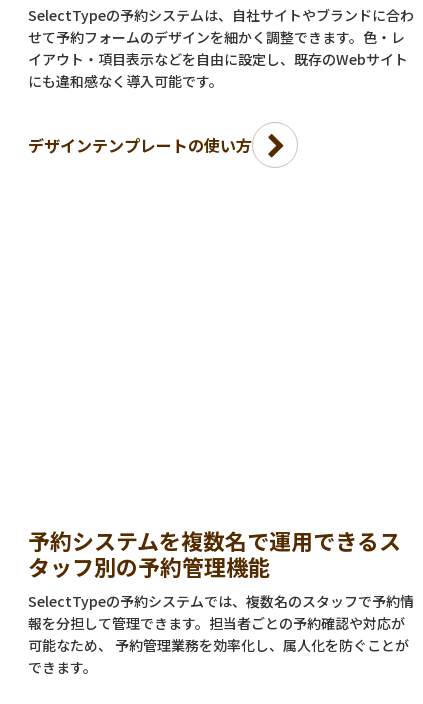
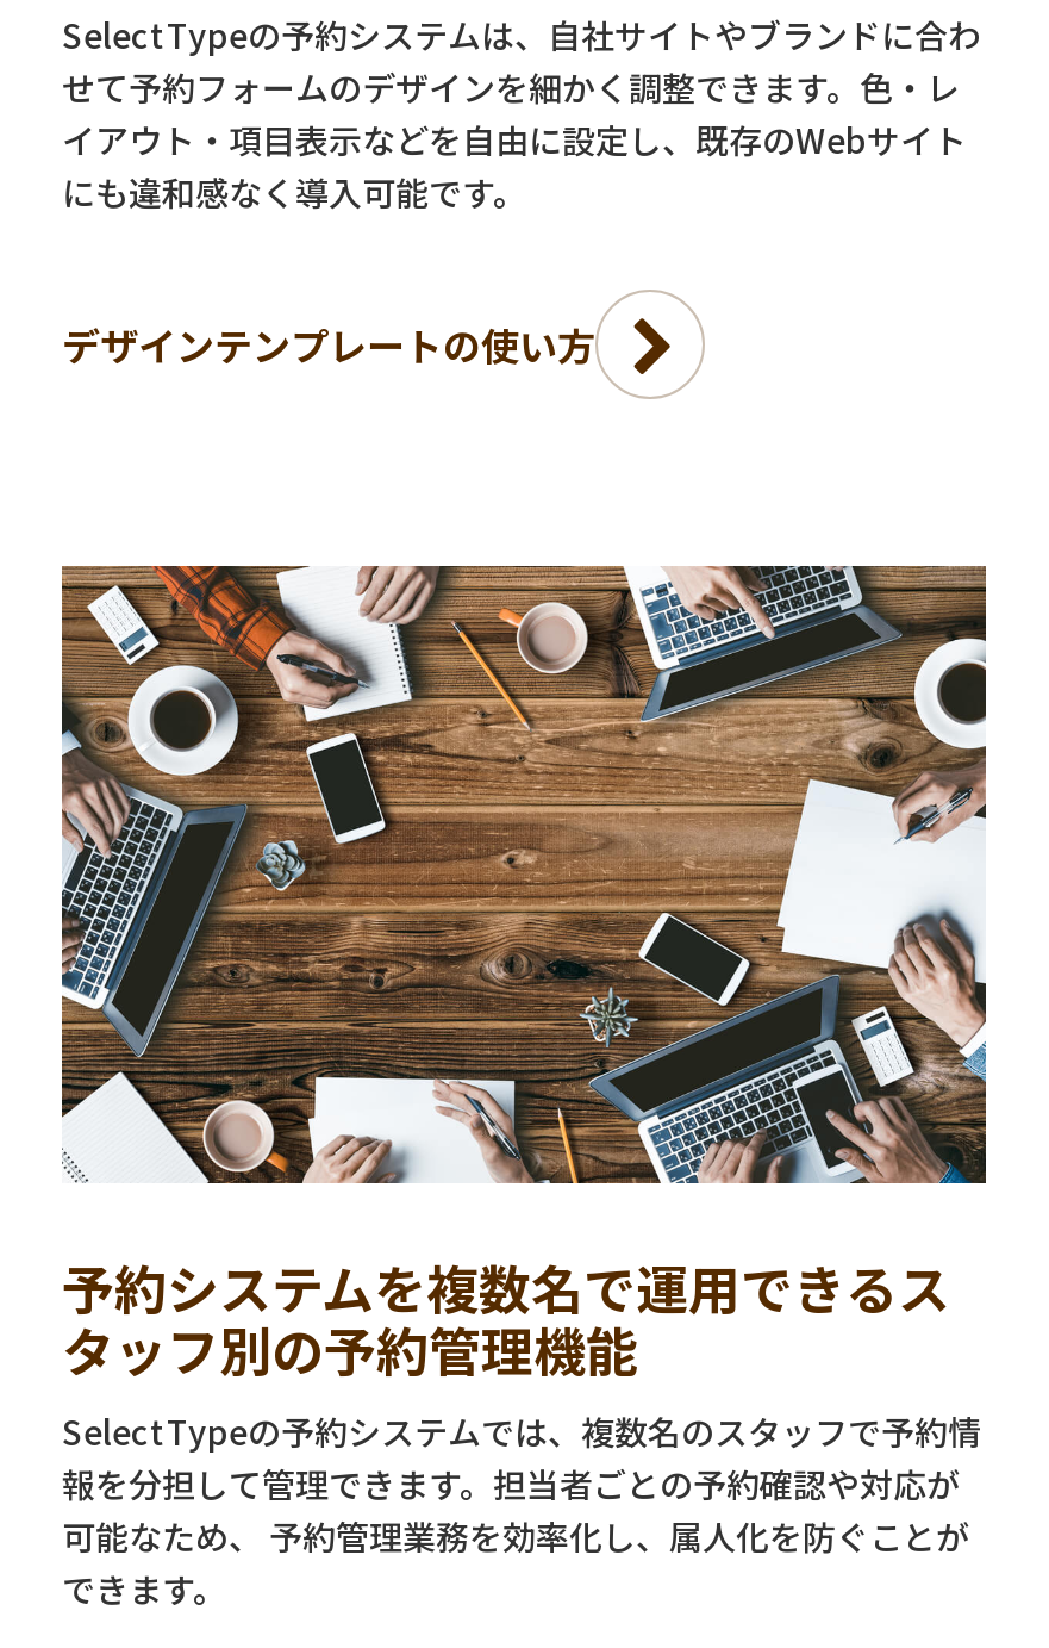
none -> [60,564,988,1186] [image]

